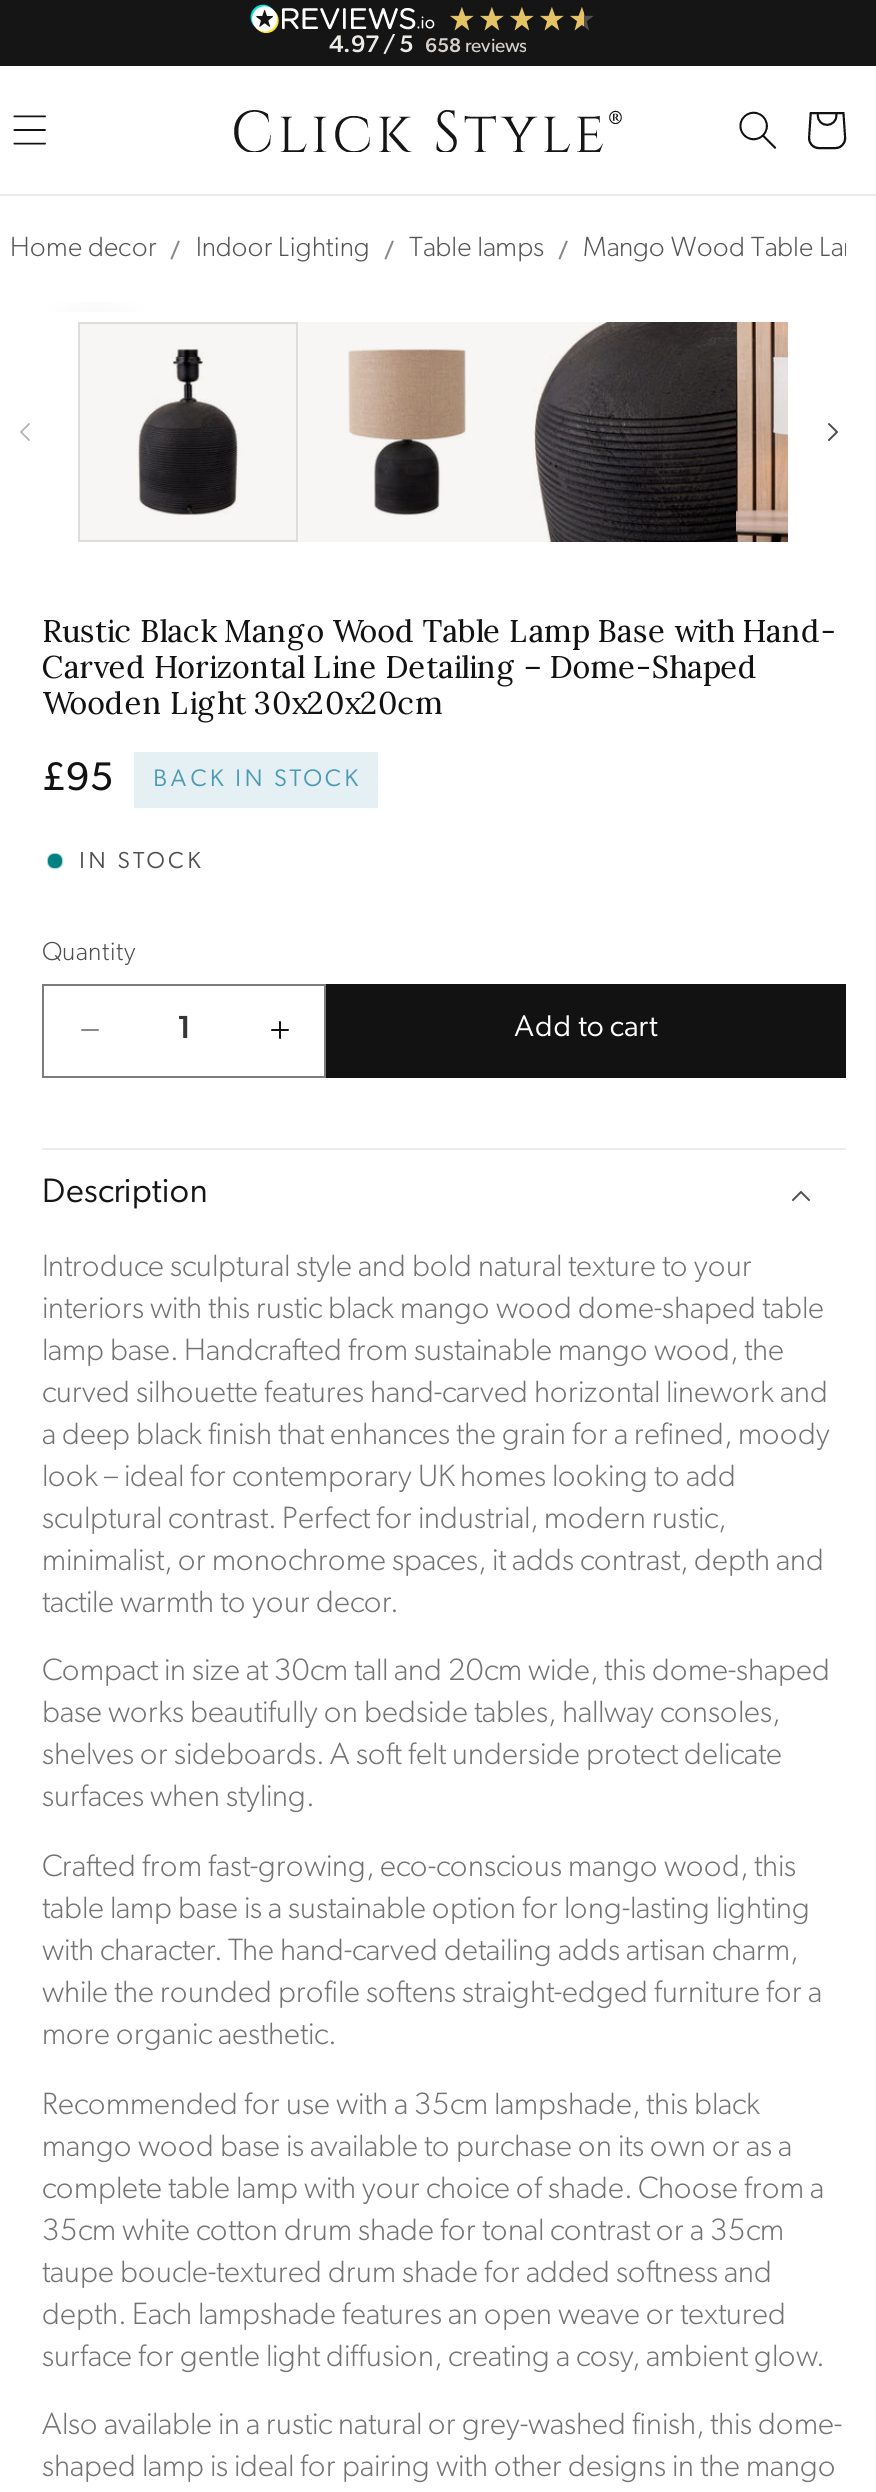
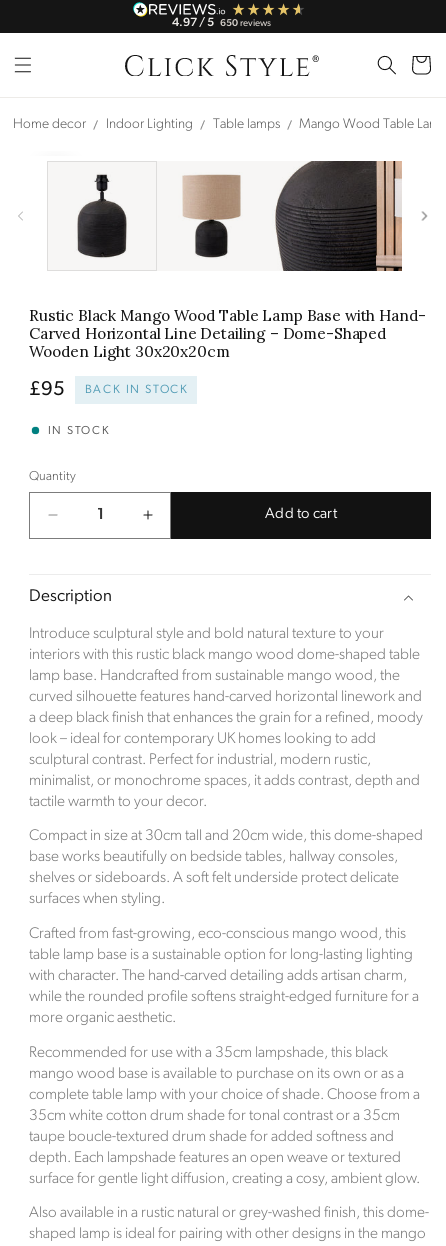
[329,34,527,58] 4.97 / 5 658 reviews -> [172,17,271,29] 4.97 / 5 650 reviews

